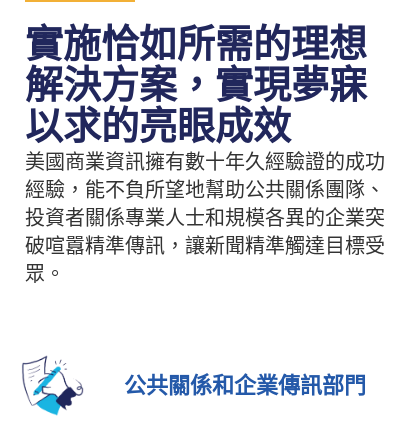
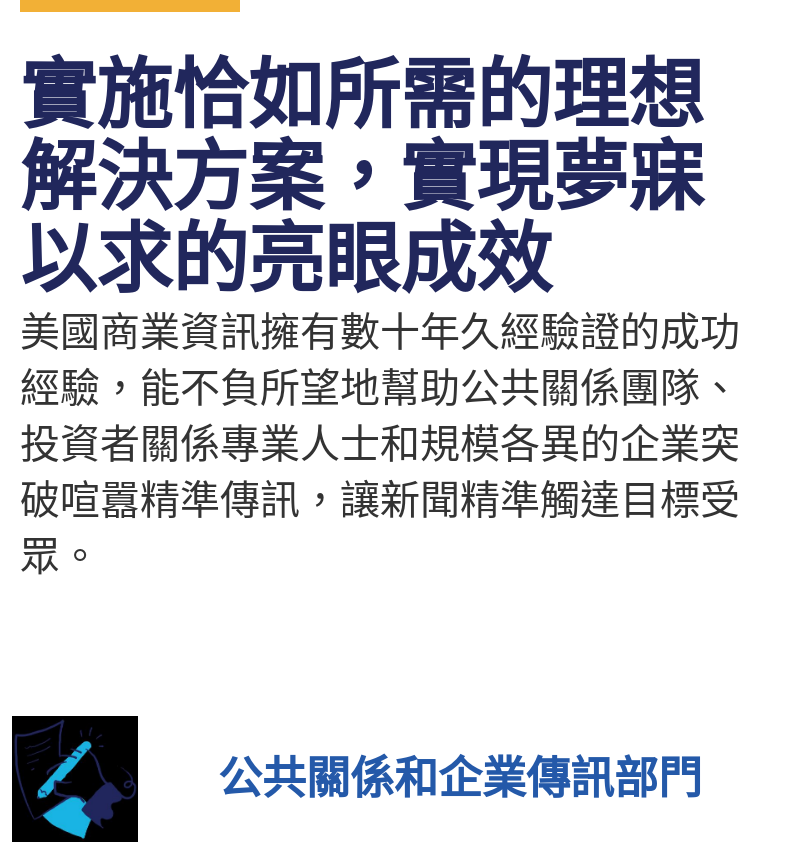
[21,354,84,417] [image] -> [10,714,140,844] [image]

